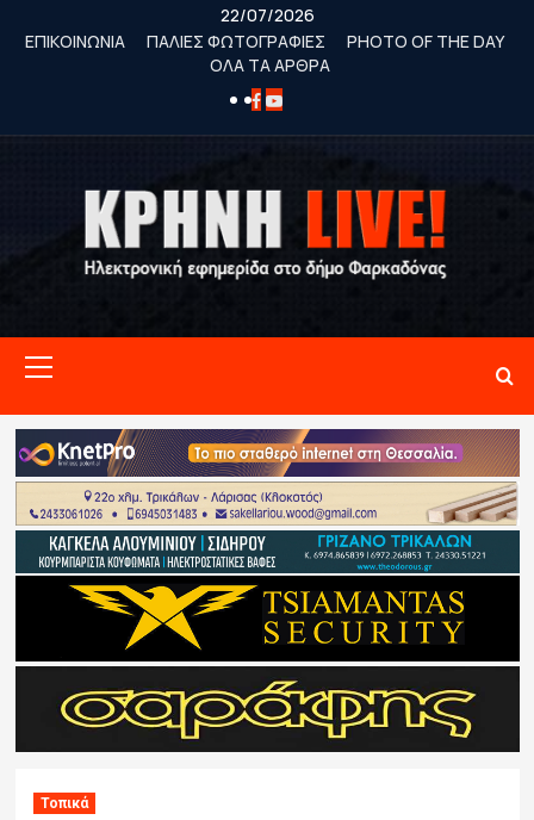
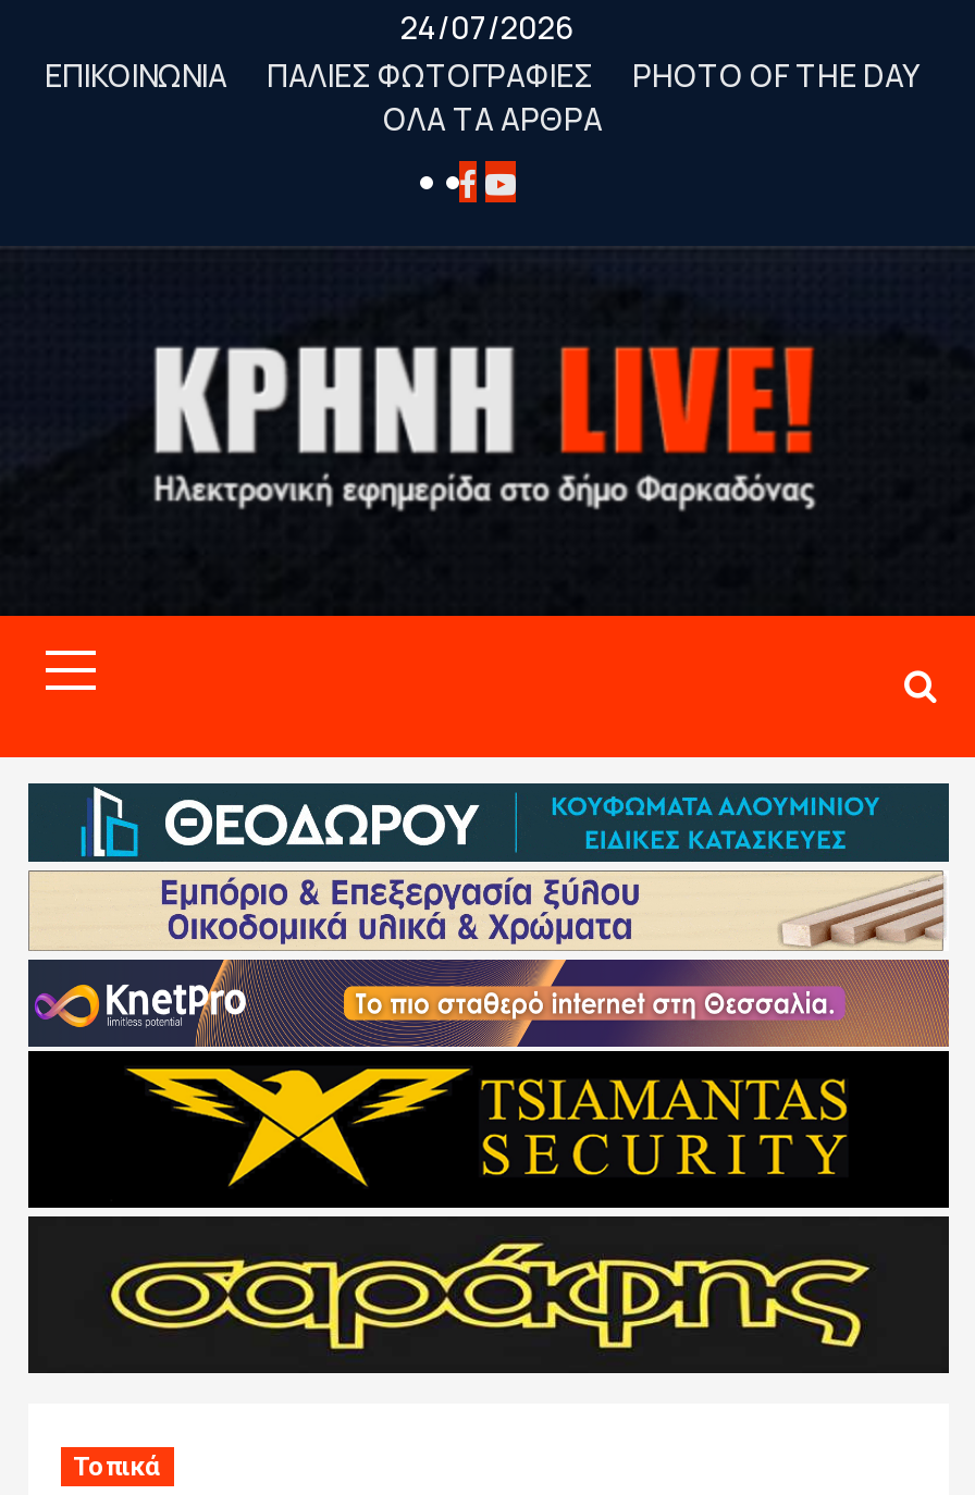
[220,4,314,26] 22/07/2026 -> [400,7,575,48] 24/07/2026
[14,428,521,573] [image] -> [26,781,951,1049] [image]

